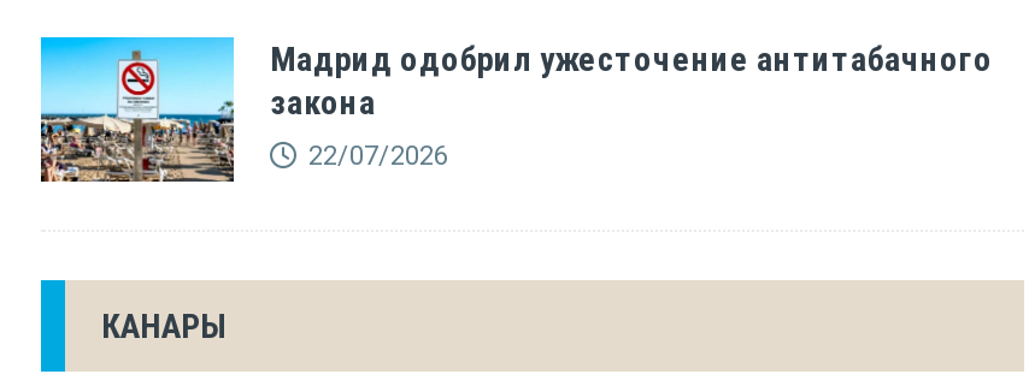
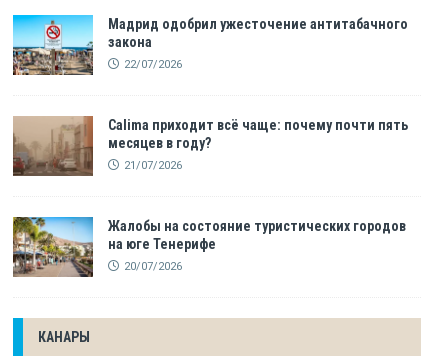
none -> [12,115,408,177] [image] | Calima приходит всё чаще: почему почти пять | месяцев в году? | 21/07/2026
none -> [12,216,406,277] [image] | Жалобы на состояние туристических городов | на юге Тенерифе | 20/07/2026

